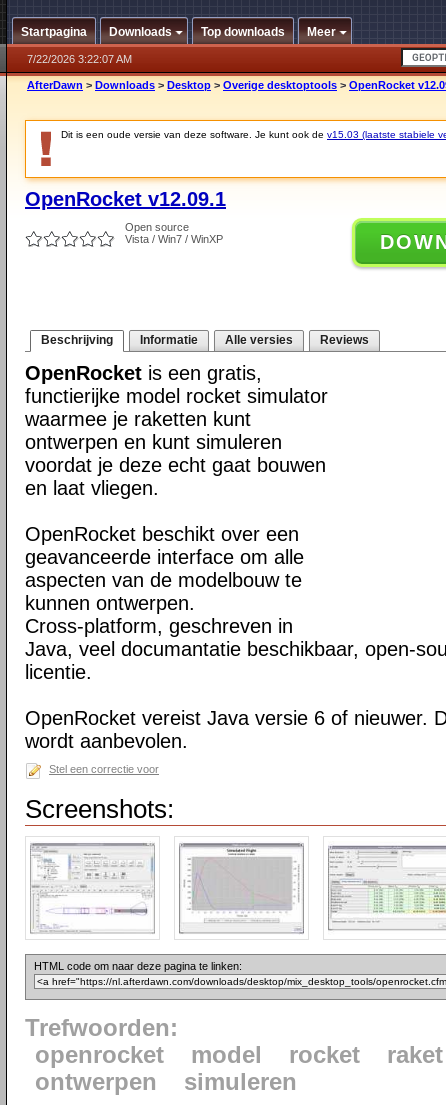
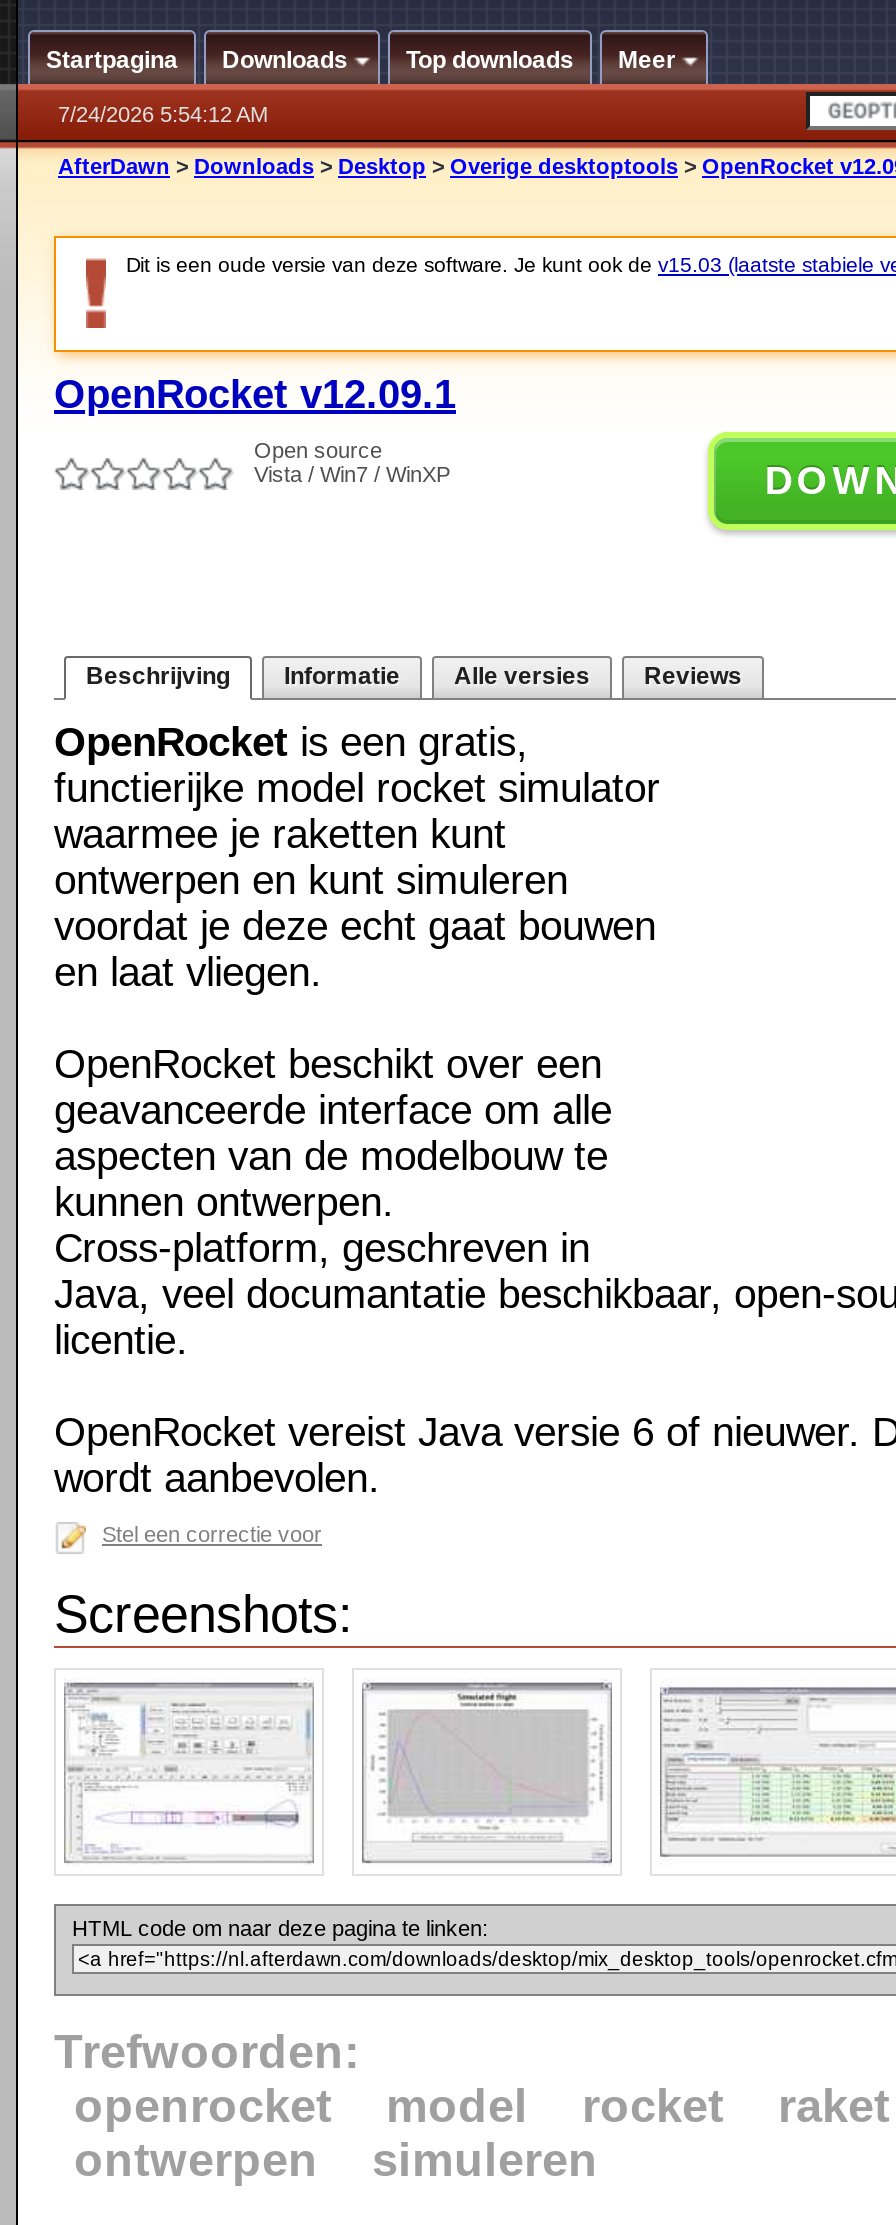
[27,53,132,65] 7/22/2026 3:22:07 AM -> [58,102,268,126] 7/24/2026 5:54:12 AM

